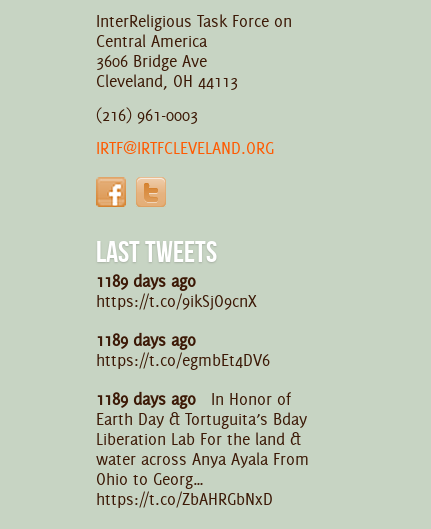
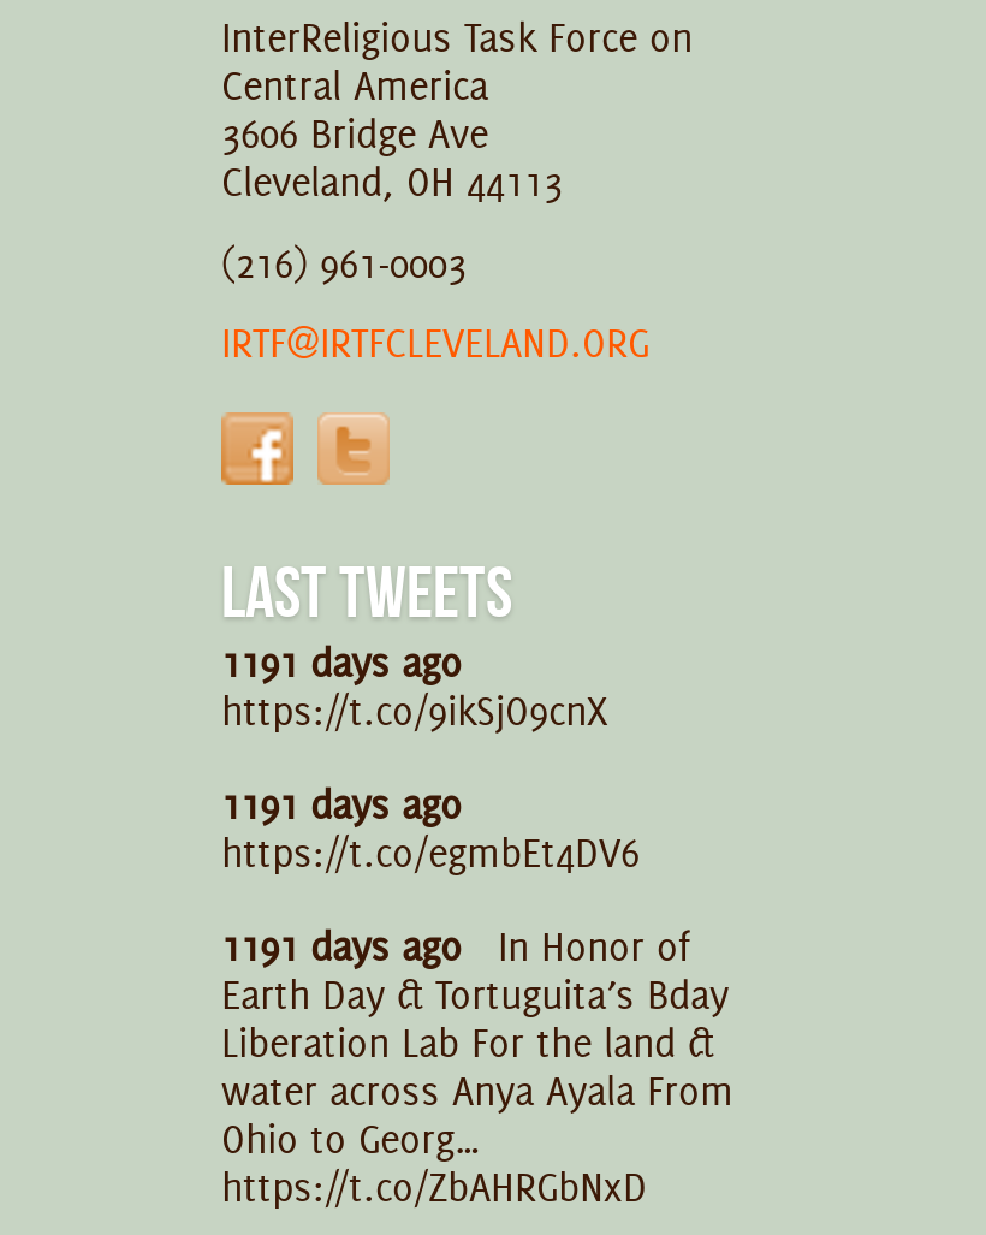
[96,271,196,291] 1189 days ago -> [221,639,462,687] 1191 days ago
[96,330,196,350] 1189 days ago -> [221,781,462,829] 1191 days ago
[96,389,291,409] 1189 days ago In Honor of -> [221,923,690,971] 1191 days ago In Honor of

